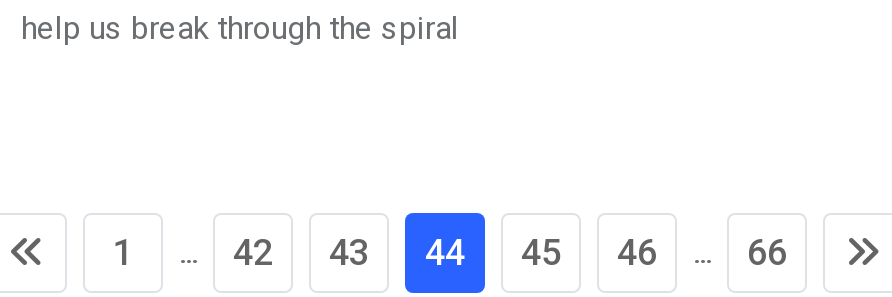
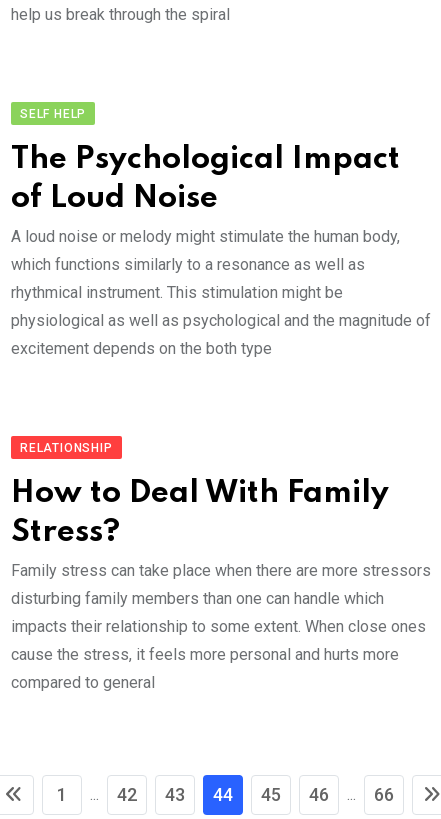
none -> [11,107,431,358] SELF HELP | The Psychological Impact | of Loud Noise | A loud noise or melody might stimulate the human body, | which functions similarly to a resonance as well as | rhythmical instrument. This stimulation might be | physiological as well as psychological and the magnitude of | excitement depends on the both type
none -> [11,441,431,692] RELATIONSHIP | How to Deal With Family | Stress? | Family stress can take place when there are more stressors | disturbing family members than one can handle which | impacts their relationship to some extent. When close ones | cause the stress, it feels more personal and hurts more | compared to general

